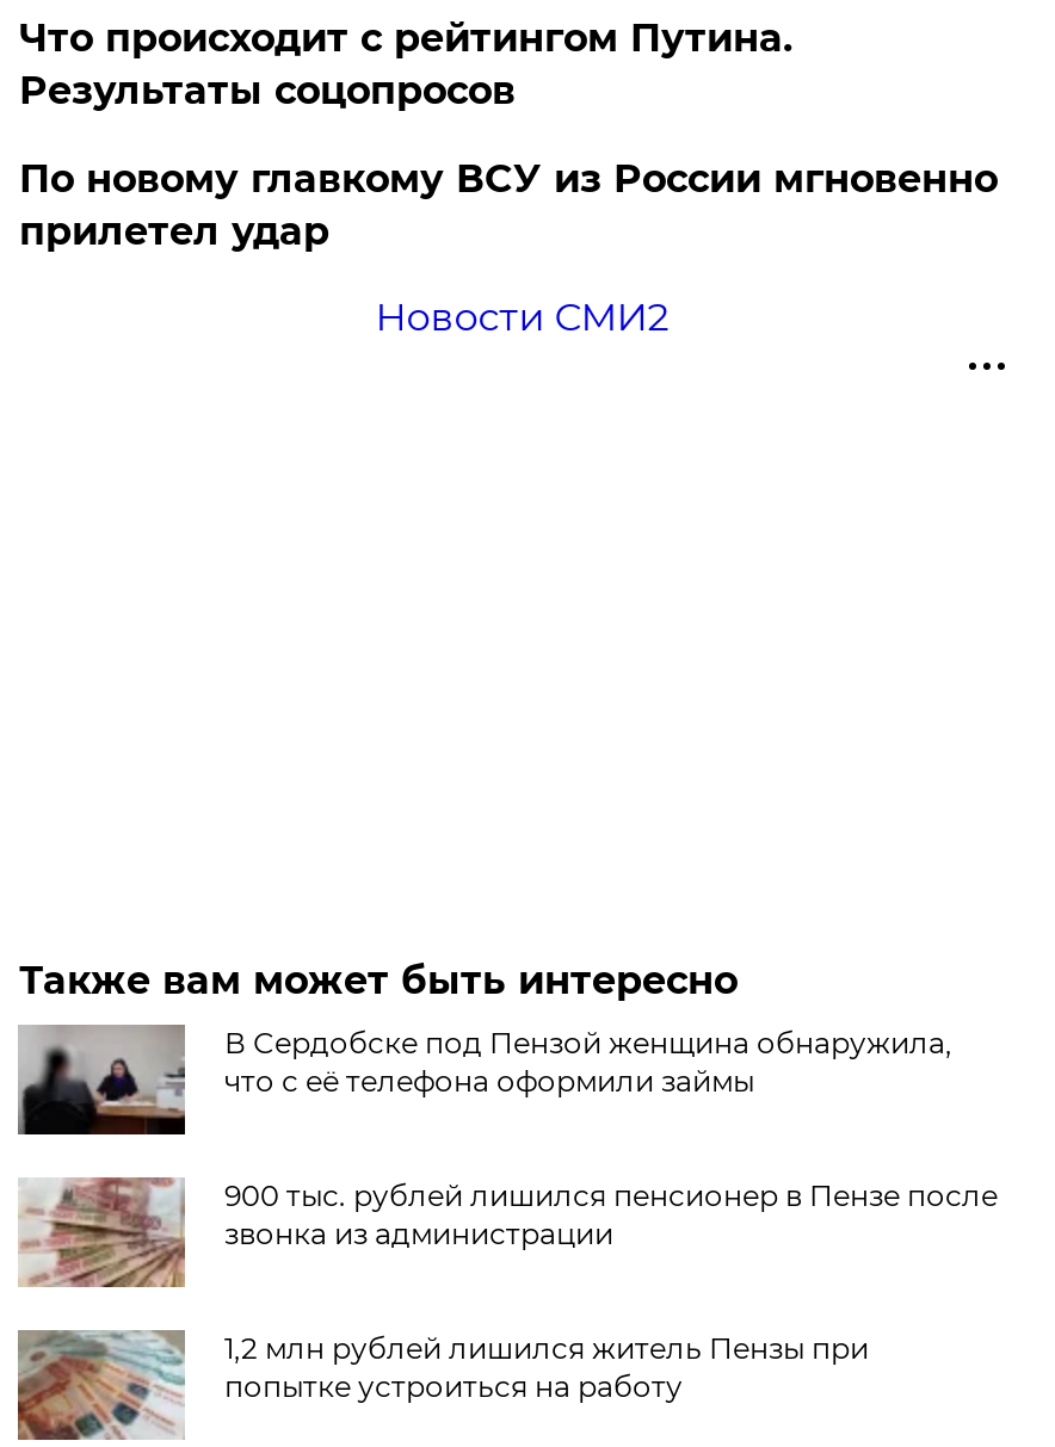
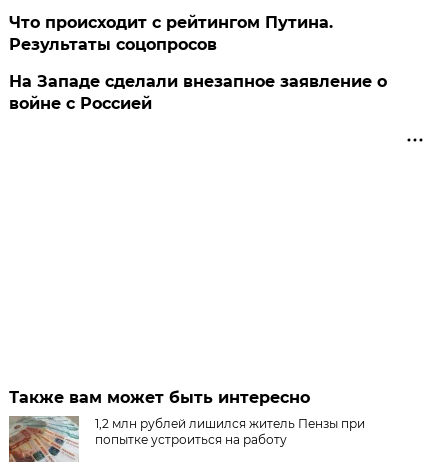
[19,155,997,339] По новому главкому ВСУ из России мгновенно | прилетел удар | Новости СМИ2 -> [9,72,387,113] На Западе сделали внезапное заявление о | войне с Россией
[16,1024,997,1250] [image] | В Сердобске под Пензой женщина обнаружила, | что с её телефона оформили займы | 900 тыс. рублей лишился пенсионер в Пензе после | звонка из администрации -> none
[18,1175,187,1290] [image] -> none

